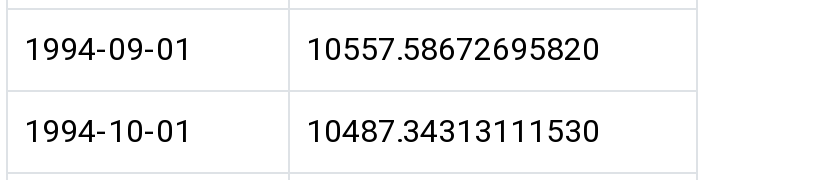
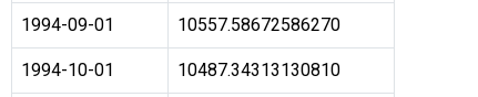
[306,30,600,68] 10557.58672695820 -> [177,14,340,35] 10557.58672586270
[306,112,600,150] 10487.34313111530 -> [177,60,340,80] 10487.34313130810

